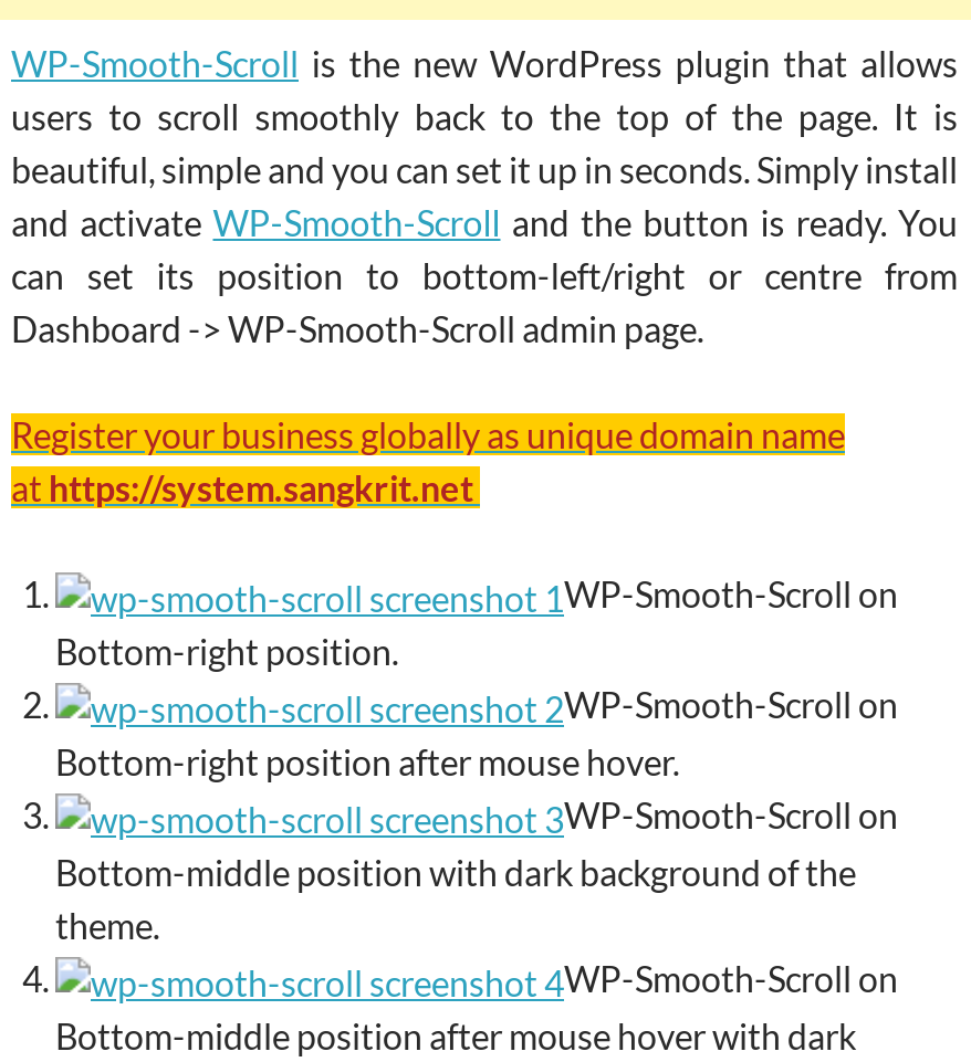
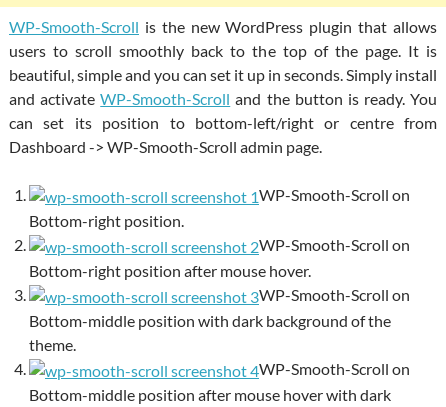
[11,413,845,508] Register your business globally as unique domain name | at https://system.sangkrit.net -> none

